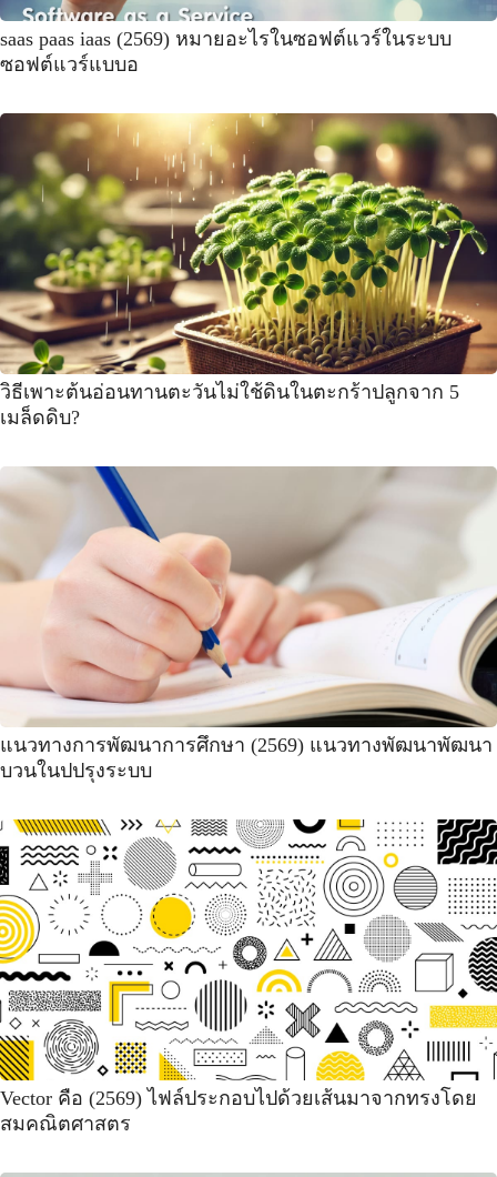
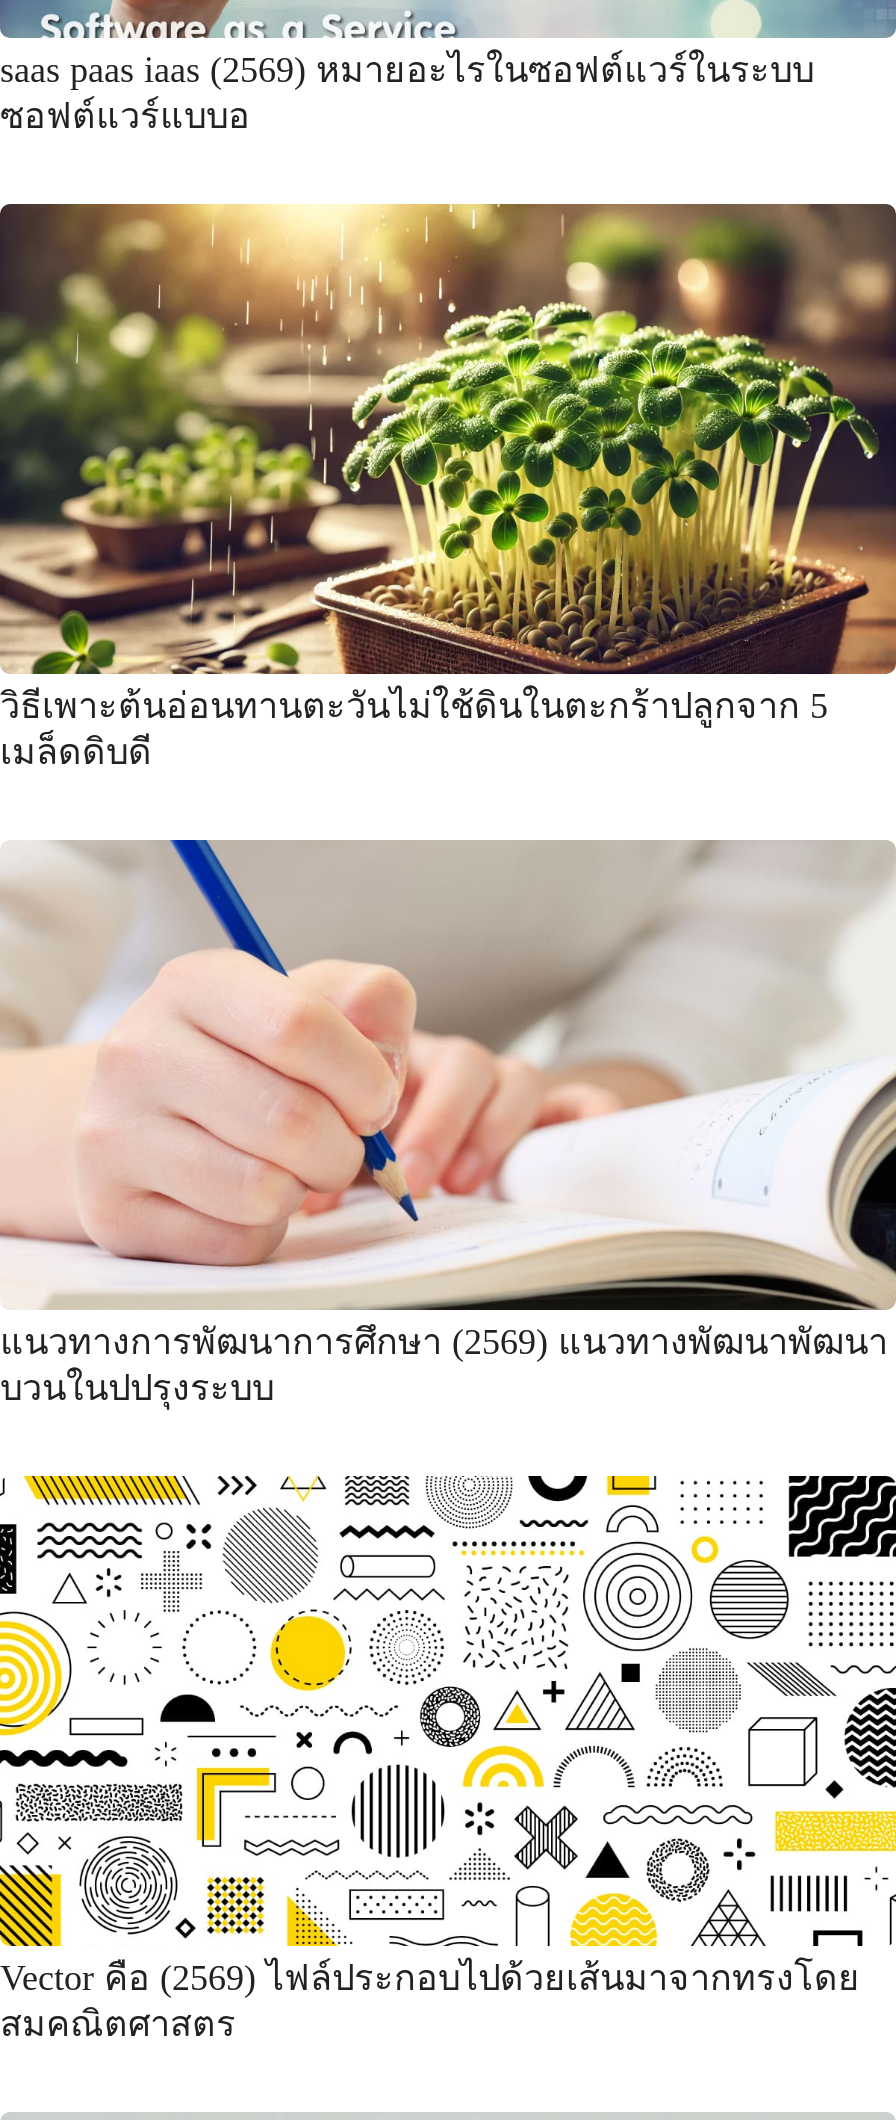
[0,406,80,428] เมล็ดดิบ? -> [0,732,152,772] เมล็ดดิบดี

